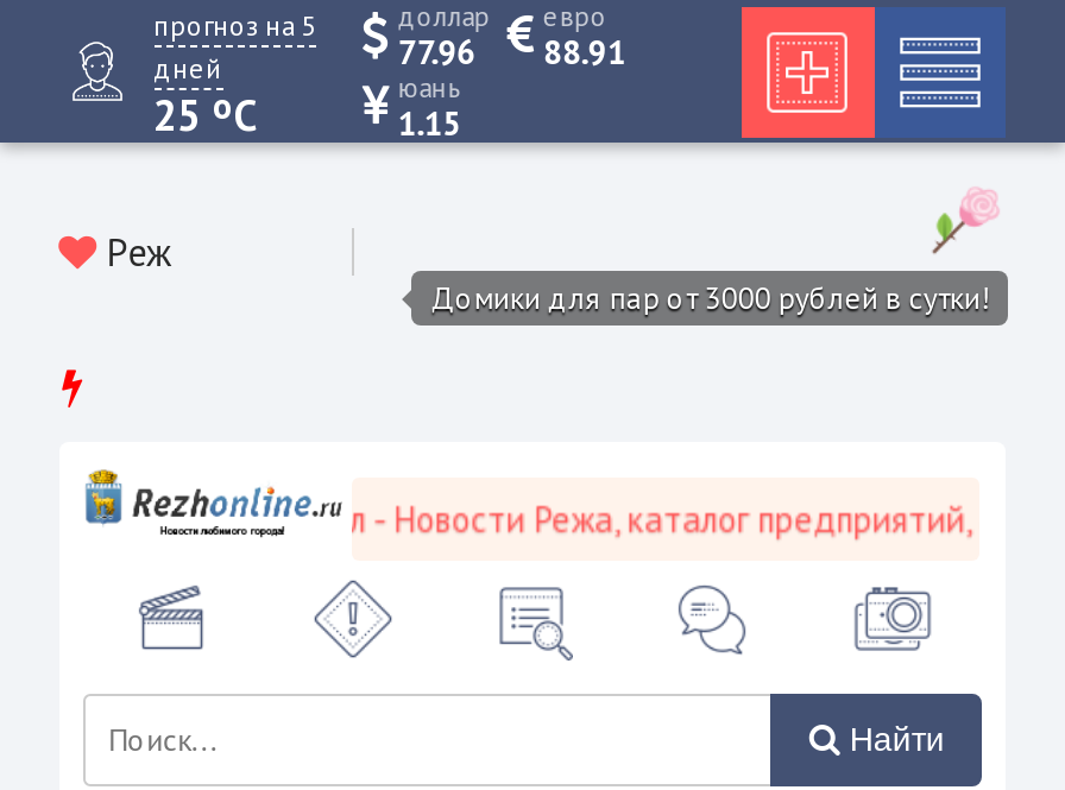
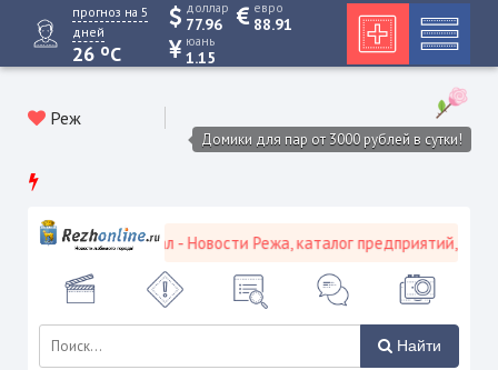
[153,82,258,141] 25oC -> [72,38,121,66] 26oC

